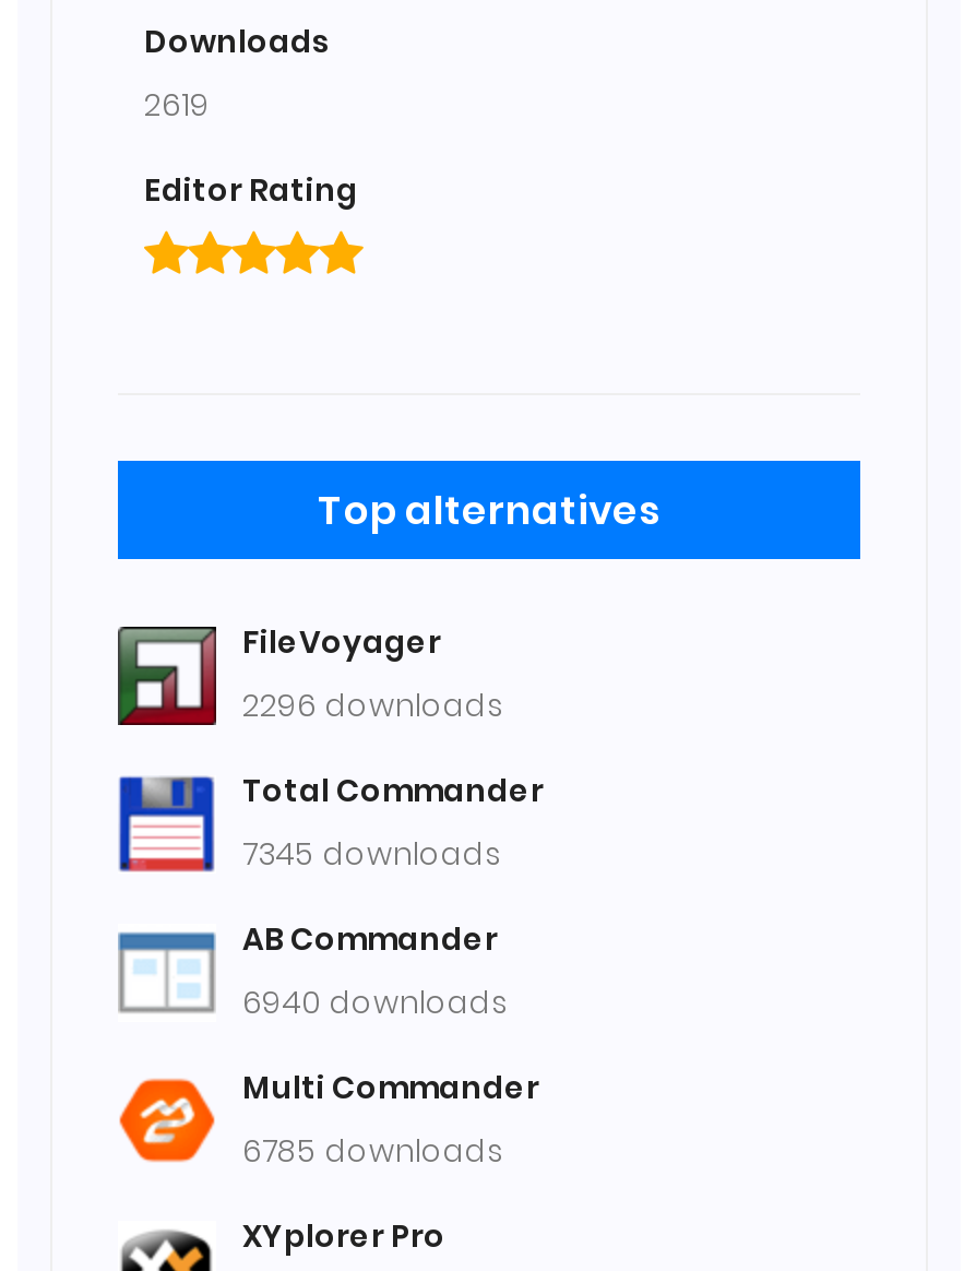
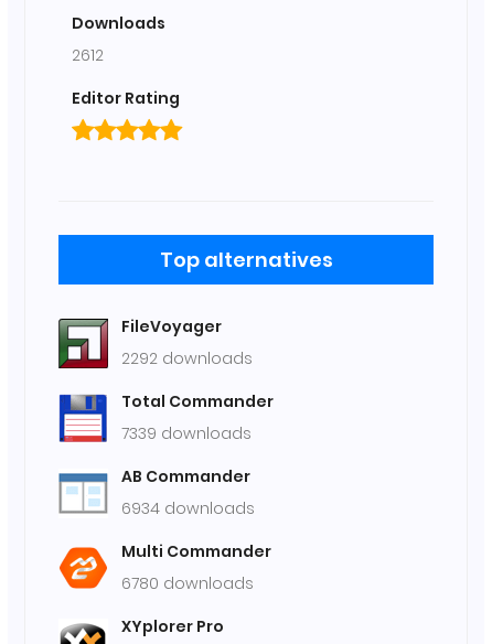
[144,82,210,126] 2619 -> [72,44,104,66] 2612
[242,682,504,726] 2296 downloads -> [121,347,253,369] 2292 downloads
[242,831,502,875] 7345 downloads -> [121,422,252,444] 7339 downloads
[242,979,509,1023] 6940 downloads -> [121,497,255,519] 6934 downloads
[242,1128,504,1172] 6785 downloads -> [121,572,254,594] 6780 downloads

